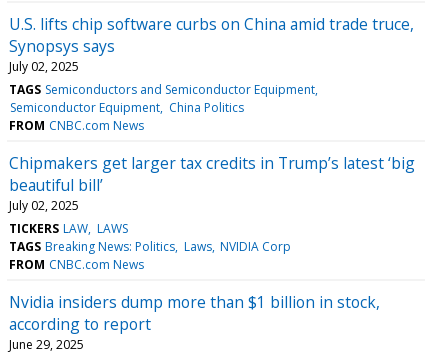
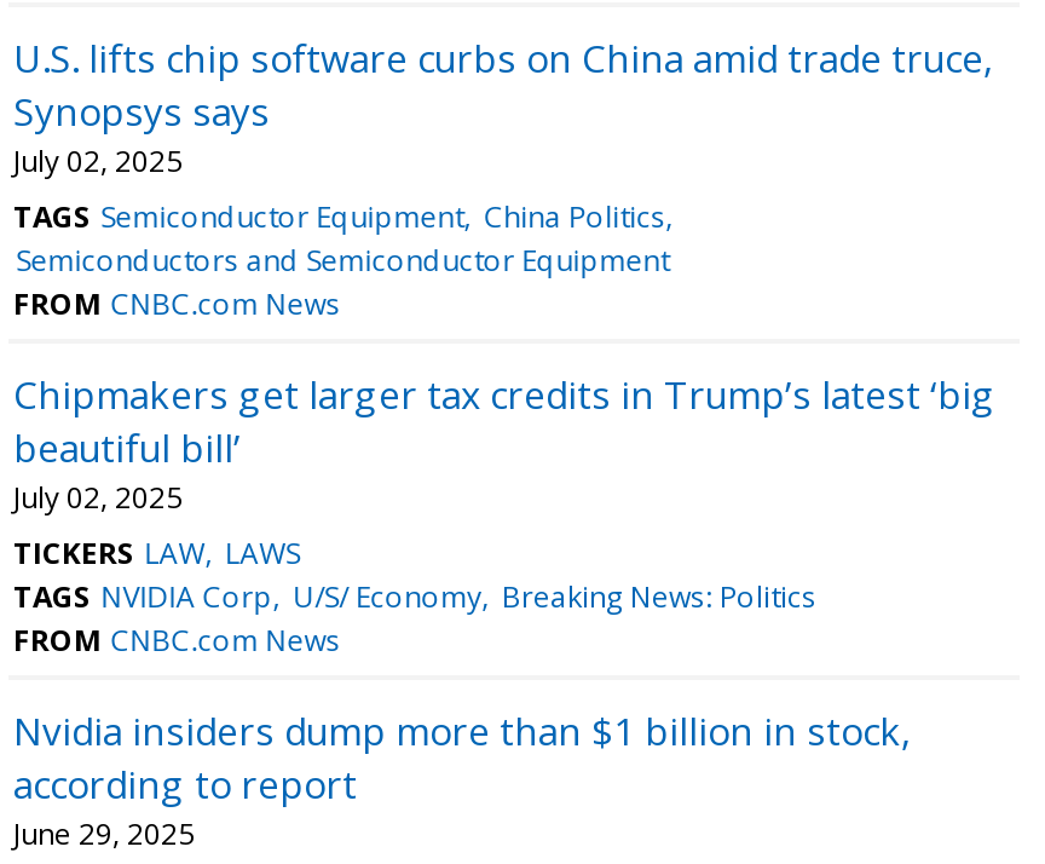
[9,81,315,116] TAGS Semiconductors and Semiconductor Equipment | Semiconductor Equipment China Politics -> [13,196,669,280] TAGS Semiconductor Equipment China Politics | Semiconductors and Semiconductor Equipment
[9,238,291,255] TAGS Breaking News: Politics Laws NVIDIA Corp -> [13,576,816,617] TAGS NVIDIA Corp U/S/ Economy Breaking News: Politics

